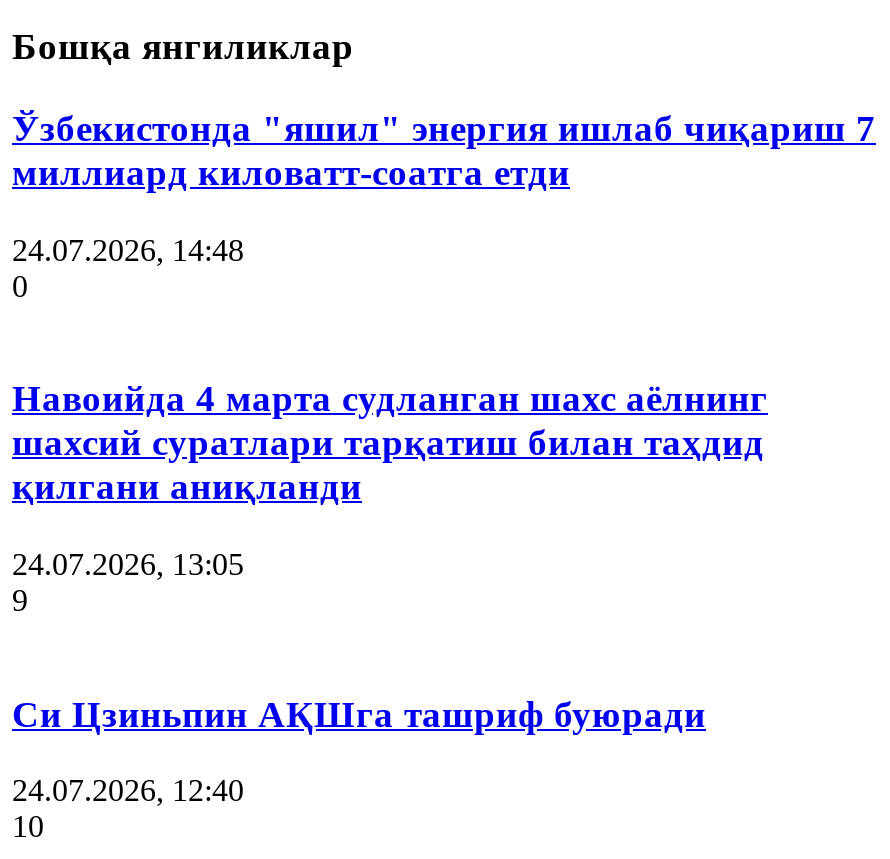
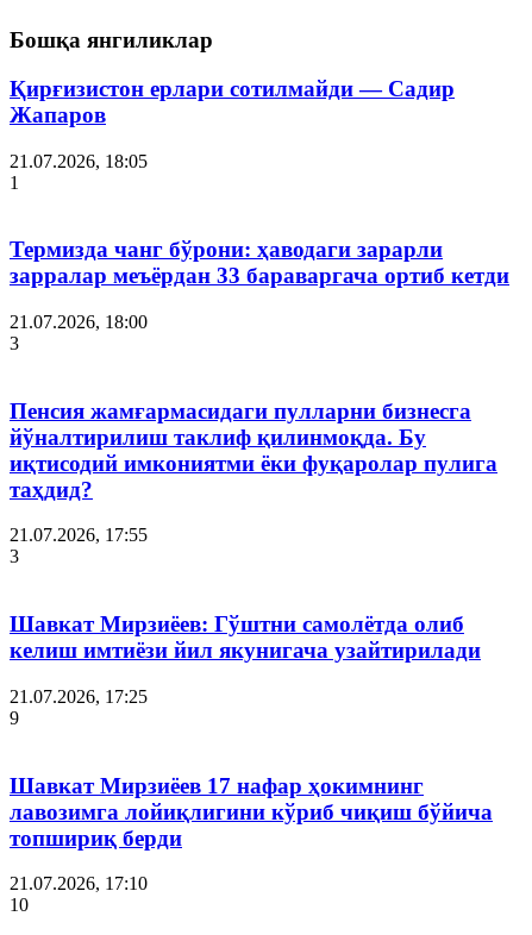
[12,107,876,581] Ўзбекистонда "яшил" энергия ишлаб чиқариш 7 | миллиард киловатт-соатга етди | 24.07.2026, 14:48 | 0 | Навоийда 4 марта судланган шахс аёлнинг | шахсий суратлари тарқатиш билан таҳдид | қилгани аниқланди | 24.07.2026, 13:05 -> [10,76,509,706] Қирғизистон ерлари сотилмайди — Садир | Жапаров | 21.07.2026, 18:05 | 1 | Термизда чанг бўрони: ҳаводаги зарарли | зарралар меъёрдан 33 бараваргача ортиб кетди | 21.07.2026, 18:00 | 3 | Пенсия жамғармасидаги пулларни бизнесга | йўналтирилиш таклиф қилинмоқда. Бу | иқтисодий имкониятми ёки фуқаролар пулига | таҳдид? | 21.07.2026, 17:55 | 3 | Шавкат Мирзиёев: Гўштни самолётда олиб | келиш имтиёзи йил якунигача узайтирилади | 21.07.2026, 17:25
[12,693,706,735] Си Цзиньпин АҚШга ташриф буюради -> [10,773,493,850] Шавкат Мирзиёев 17 нафар ҳокимнинг | лавозимга лойиқлигини кўриб чиқиш бўйича | топшириқ берди
[12,774,244,808] 24.07.2026, 12:40 -> [10,873,148,894] 21.07.2026, 17:10

